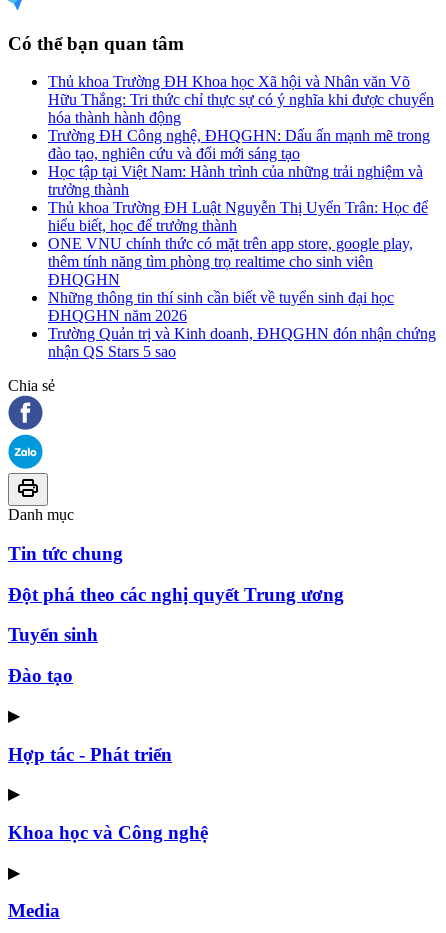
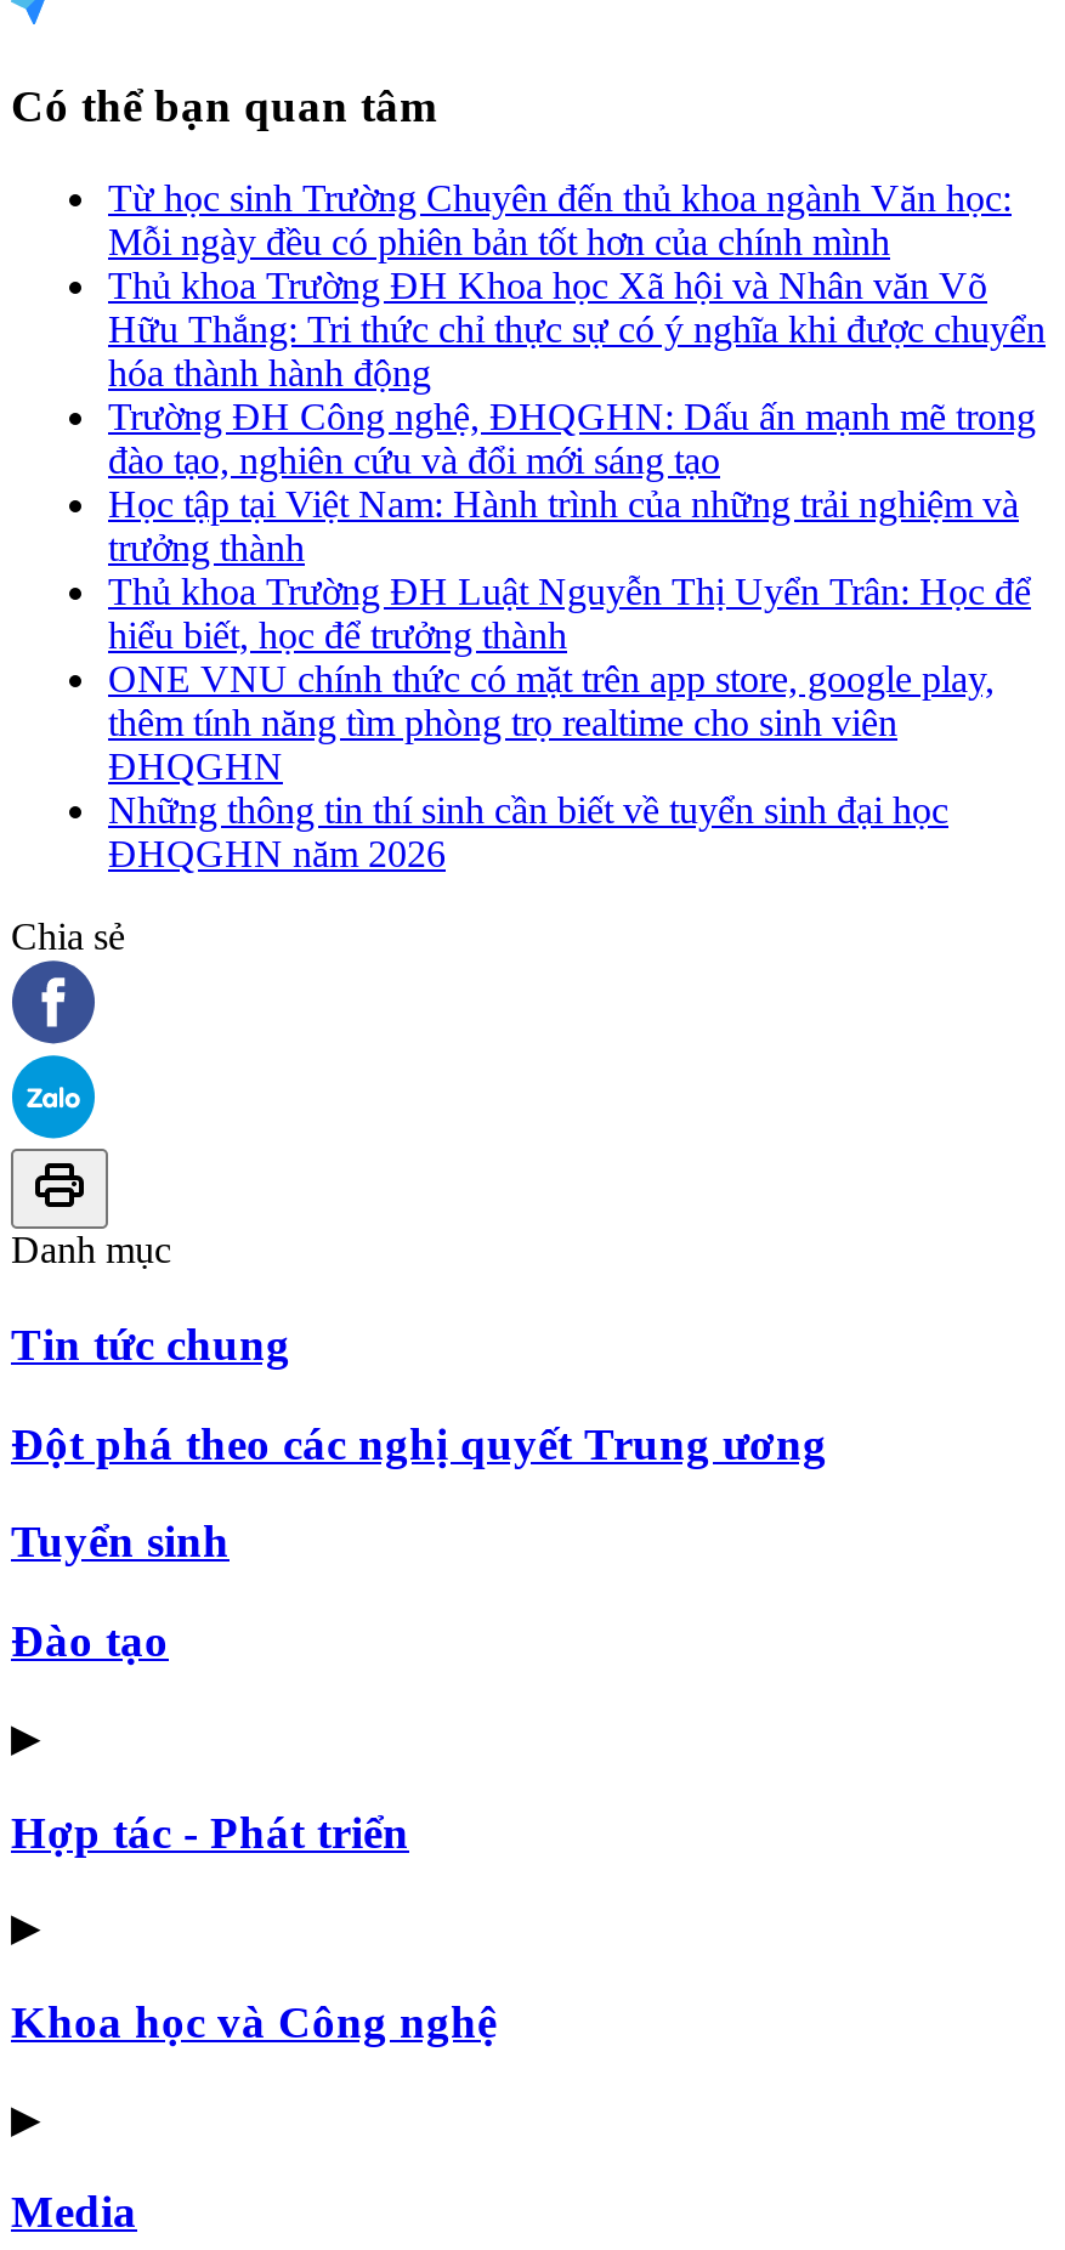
none -> [108,178,1012,263] Từ học sinh Trường Chuyên đến thủ khoa ngành Văn học: | Mỗi ngày đều có phiên bản tốt hơn của chính mình
moved [48,73,434,324] -> [108,265,1046,875]: Thủ khoa Trường ĐH Khoa học Xã hội và Nhân văn Võ | Hữu Thắng: Tri thức chỉ thực sự có ý nghĩa khi được chuyển | hóa thành hành động | ... | Những thông tin thí sinh cần biết về tuyển sinh đại học | ĐHQGHN năm 2026
[48,325,436,360] Trường Quản trị và Kinh doanh, ĐHQGHN đón nhận chứng | nhận QS Stars 5 sao -> none

